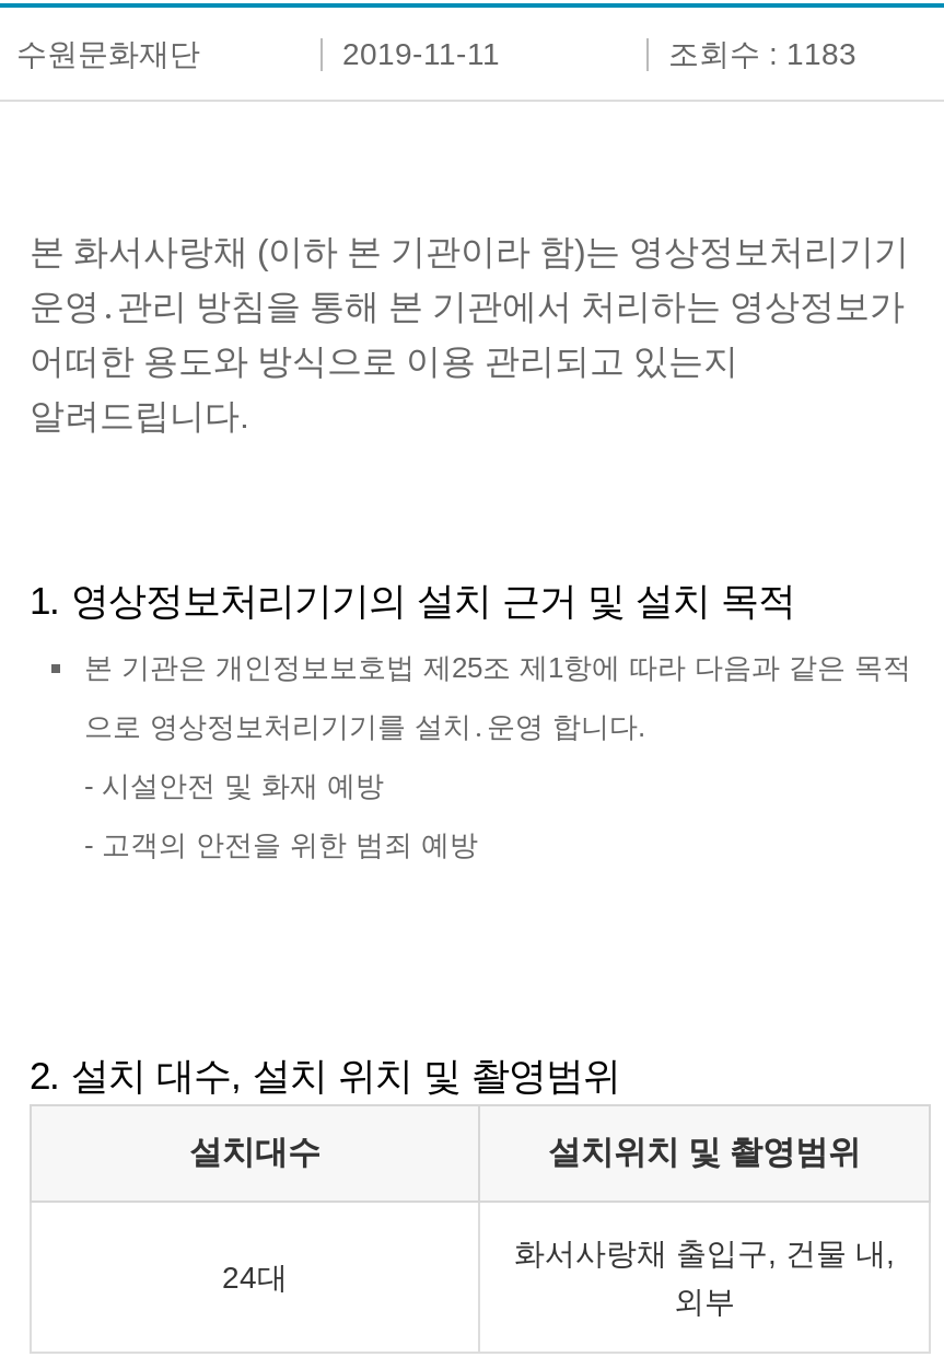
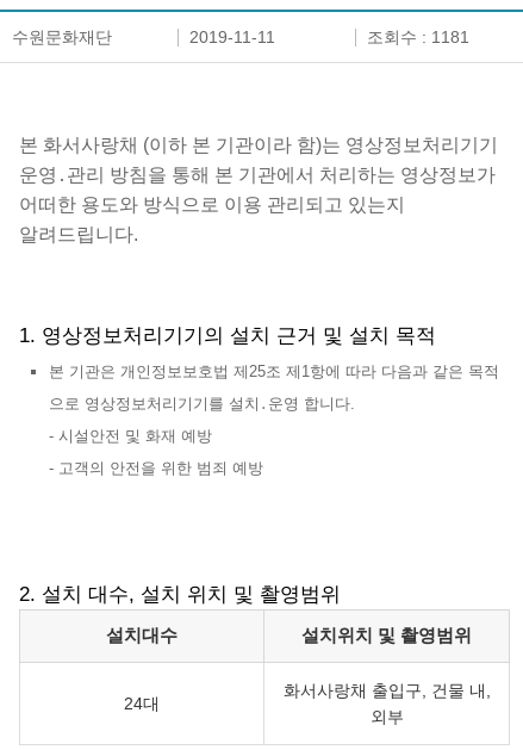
[668,36,856,71] 조회수 : 1183 -> [367,27,469,47] 조회수 : 1181

